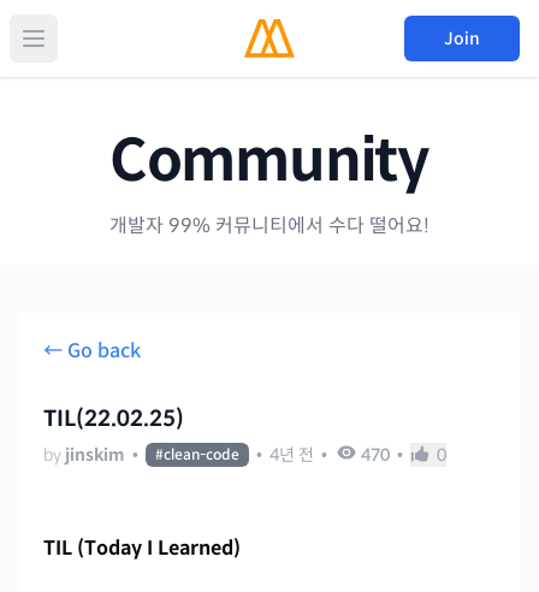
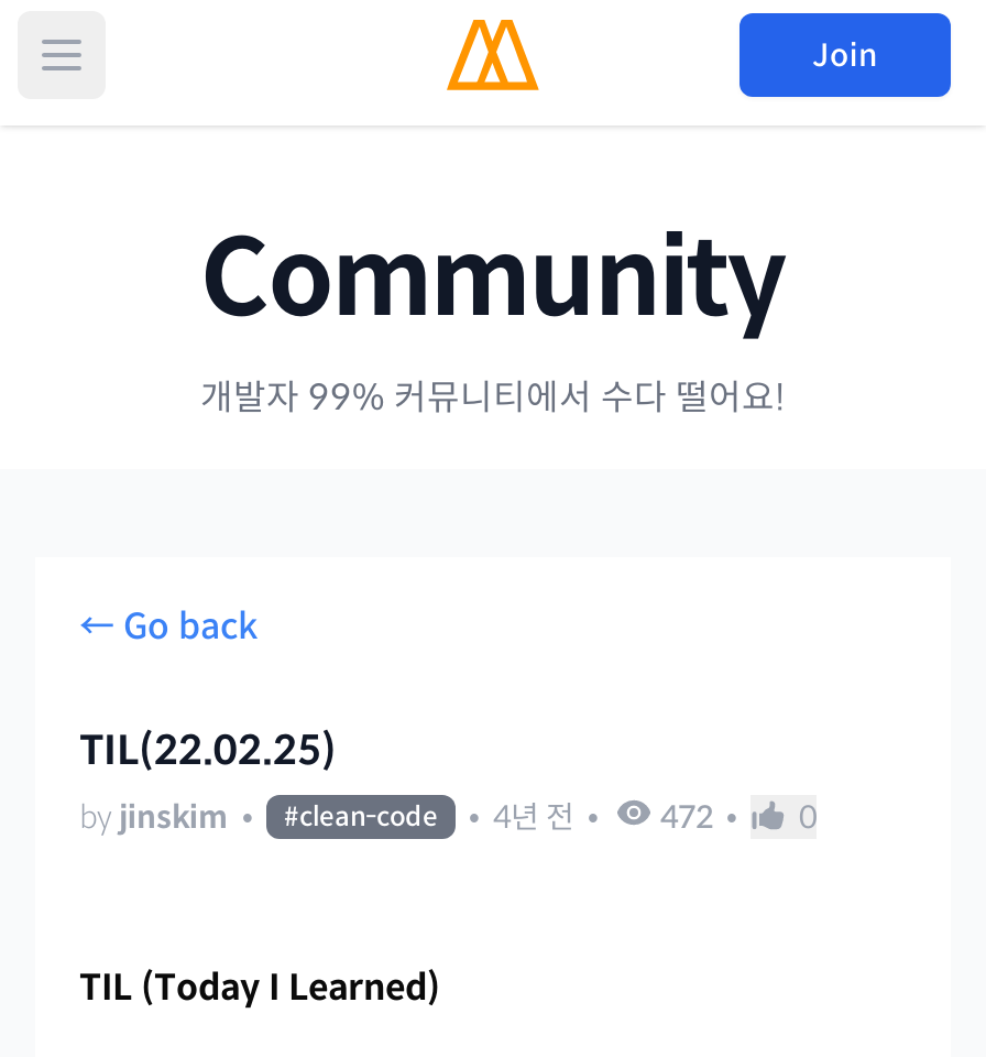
[43,444,446,466] by jinskim • #clean-code • 4년 전 • 470 • 0 -> [79,797,817,837] by jinskim • #clean-code • 4년 전 • 472 • 0

